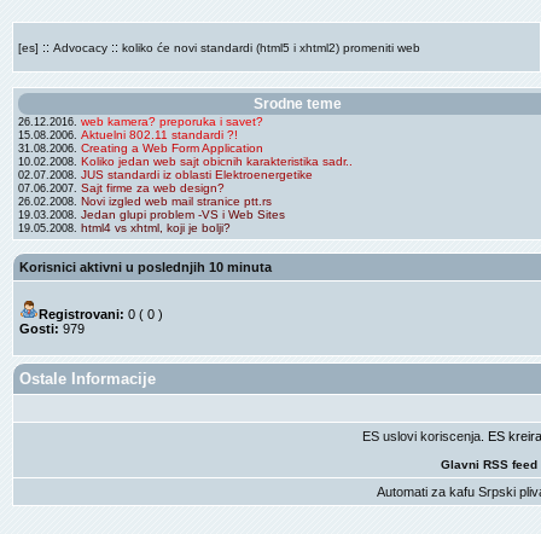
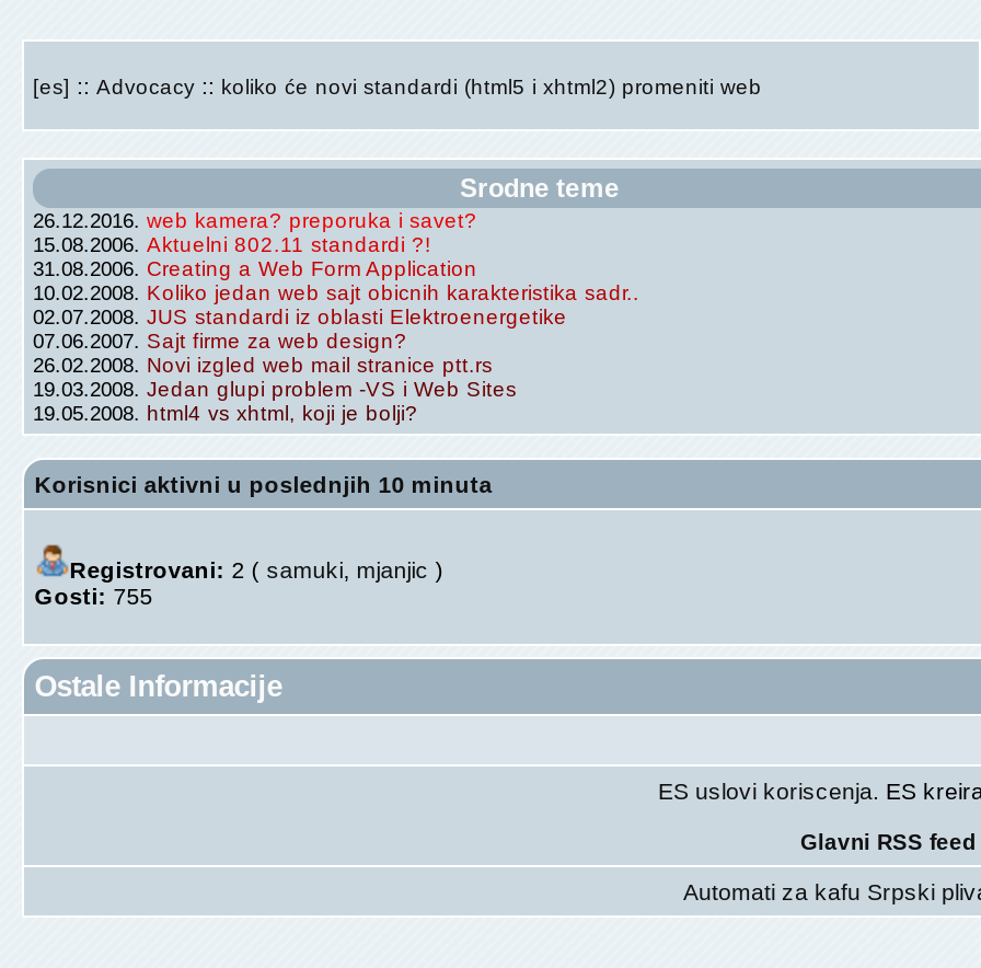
[19,307,163,336] Registrovani: 0 ( 0 ) | Gosti:979 -> [35,557,444,610] Registrovani: 2 (samuki, mjanjic) | Gosti:755

